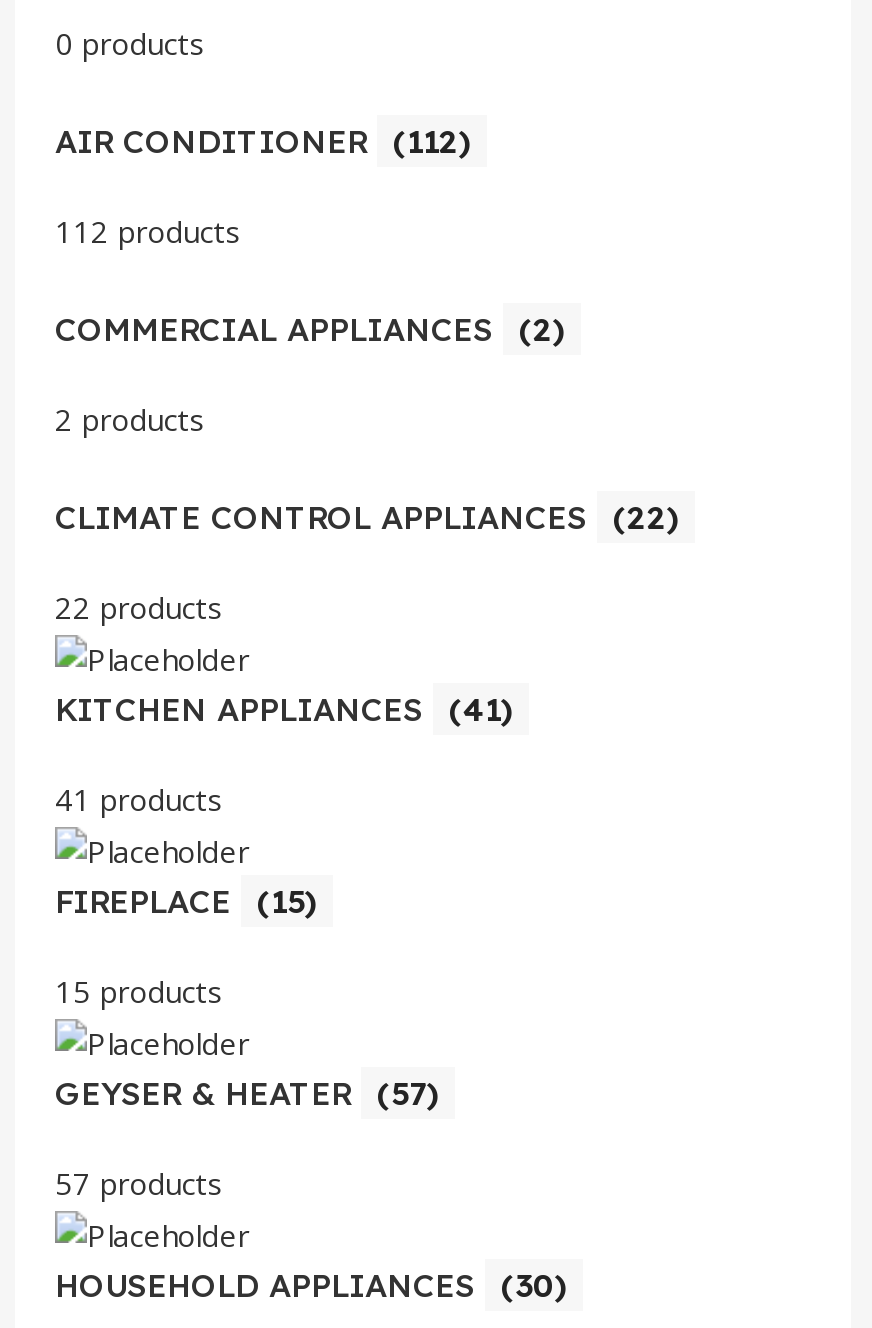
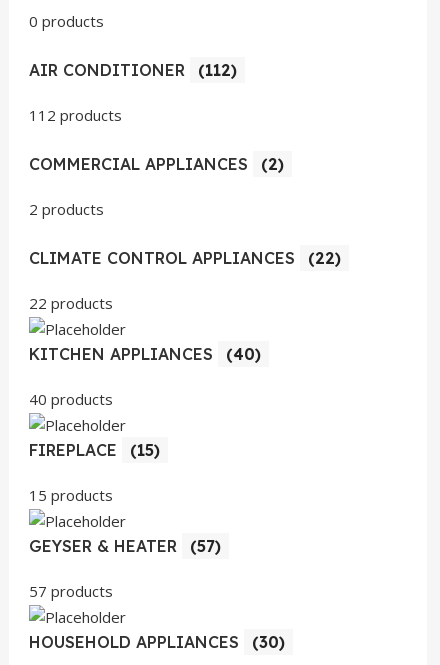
[55,689,513,729] KITCHEN APPLIANCES (41) -> [29,344,261,364] KITCHEN APPLIANCES (40)
[55,779,223,819] 41 products -> [29,389,113,409] 40 products

